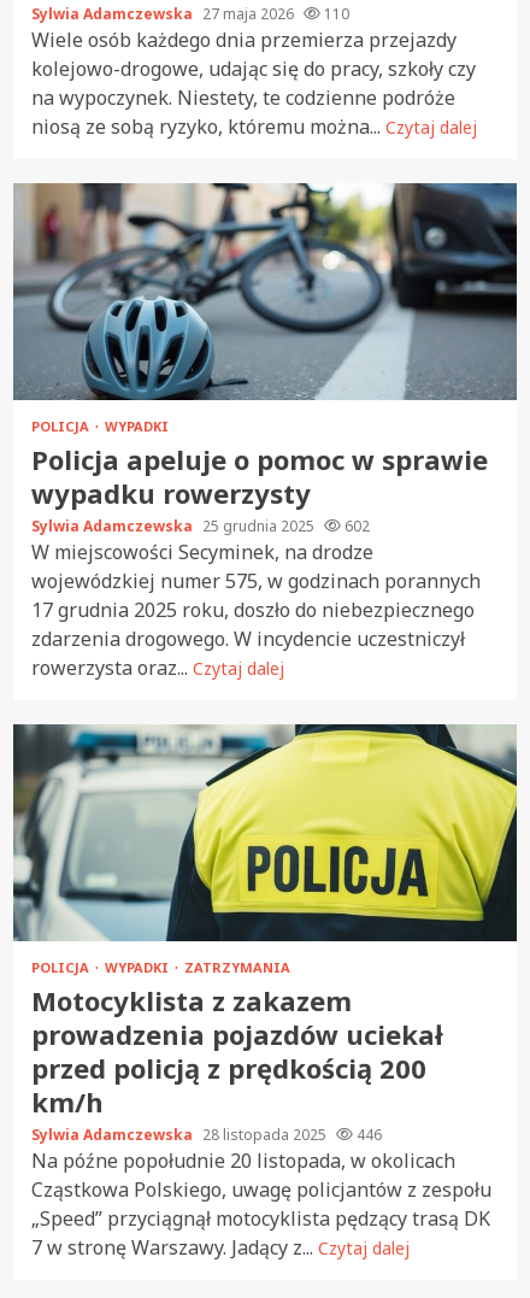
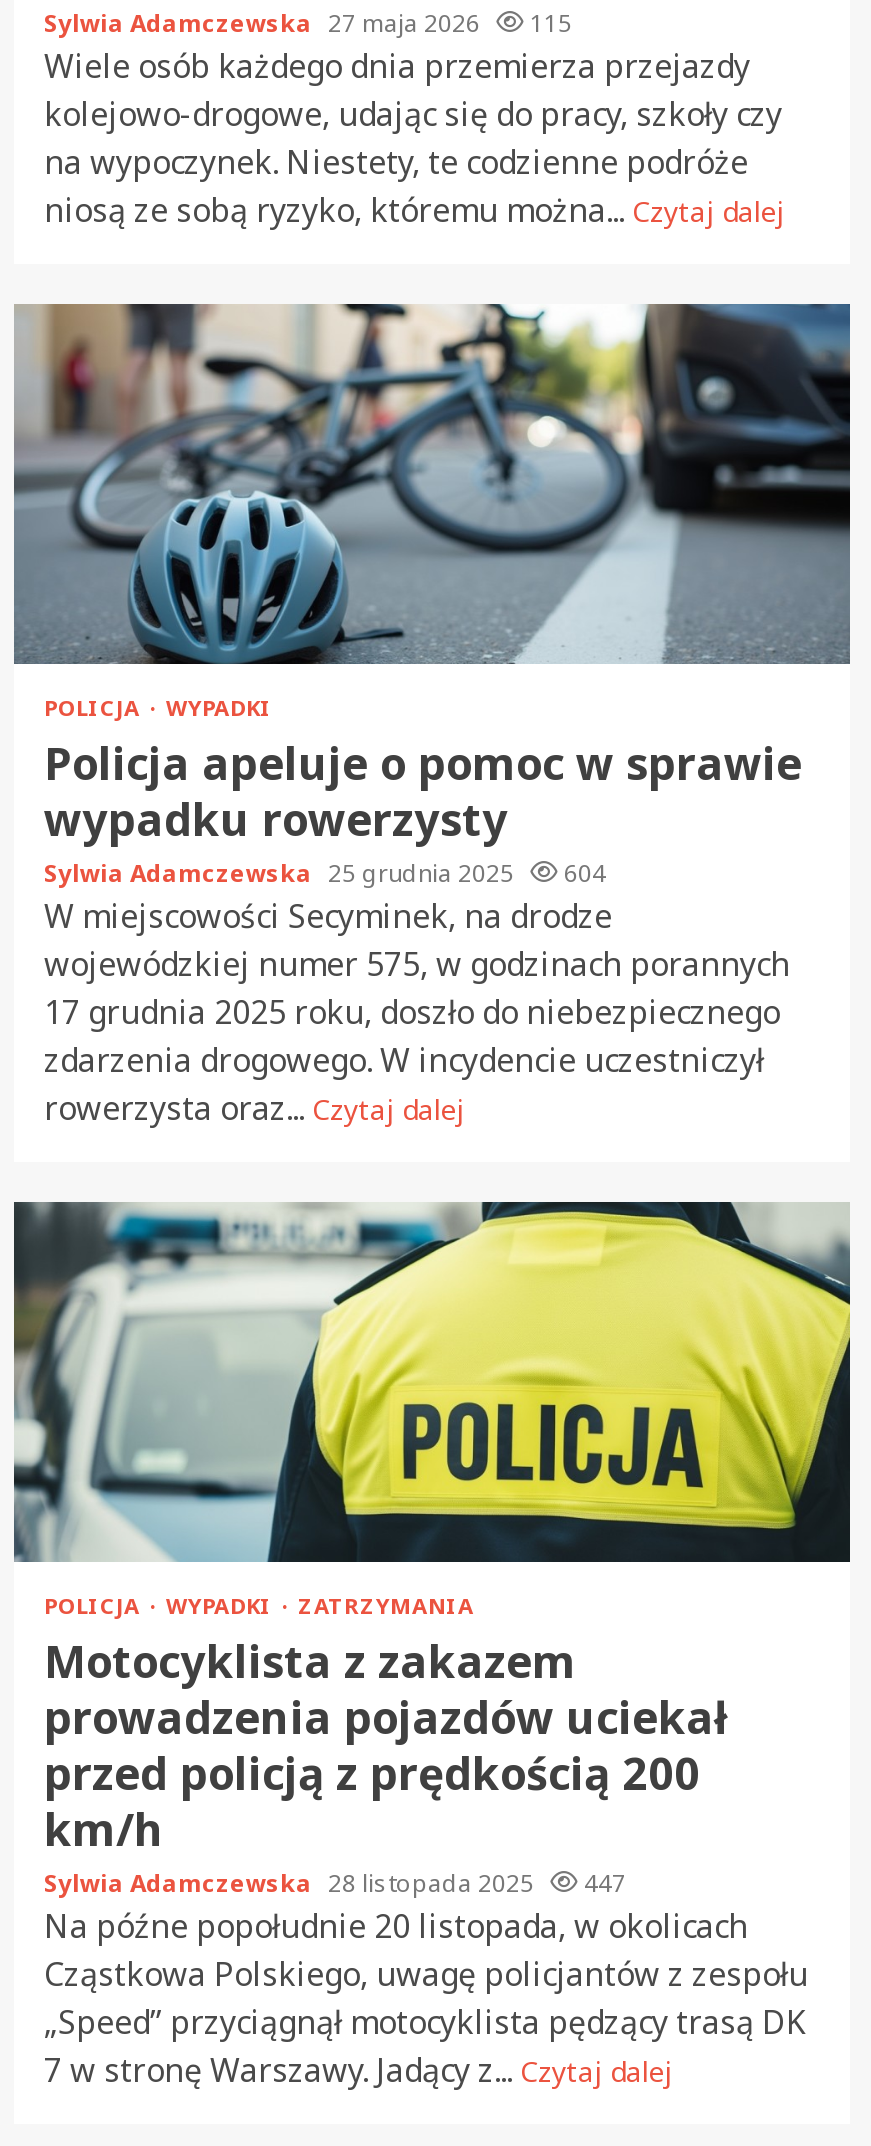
[31,4,349,24] Sylwia Adamczewska 27 maja 2026 110 -> [44,6,572,40] Sylwia Adamczewska 27 maja 2026 115
[31,516,370,536] Sylwia Adamczewska 25 grudnia 2025 602 -> [44,856,606,890] Sylwia Adamczewska 25 grudnia 2025 604
[31,1124,382,1145] Sylwia Adamczewska 28 listopada 2025 446 -> [44,1866,626,1900] Sylwia Adamczewska 28 listopada 2025 447

